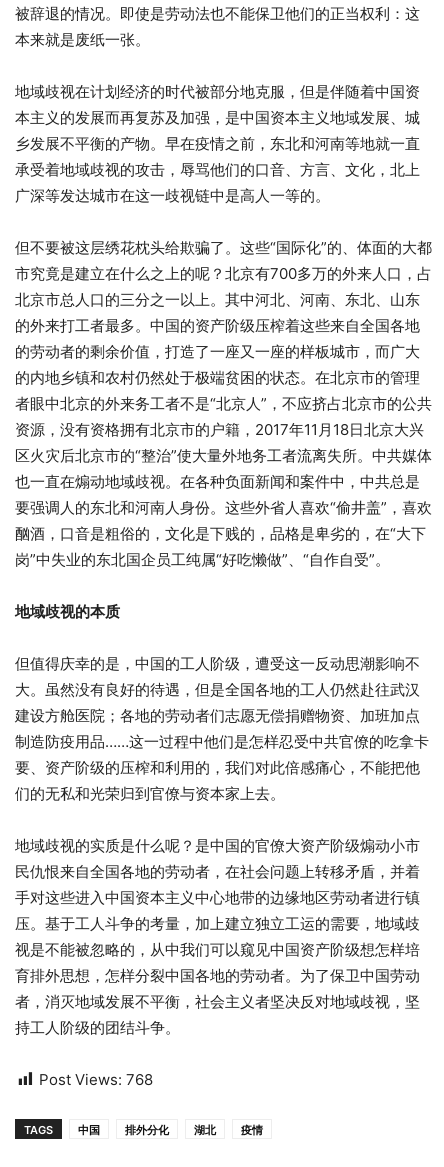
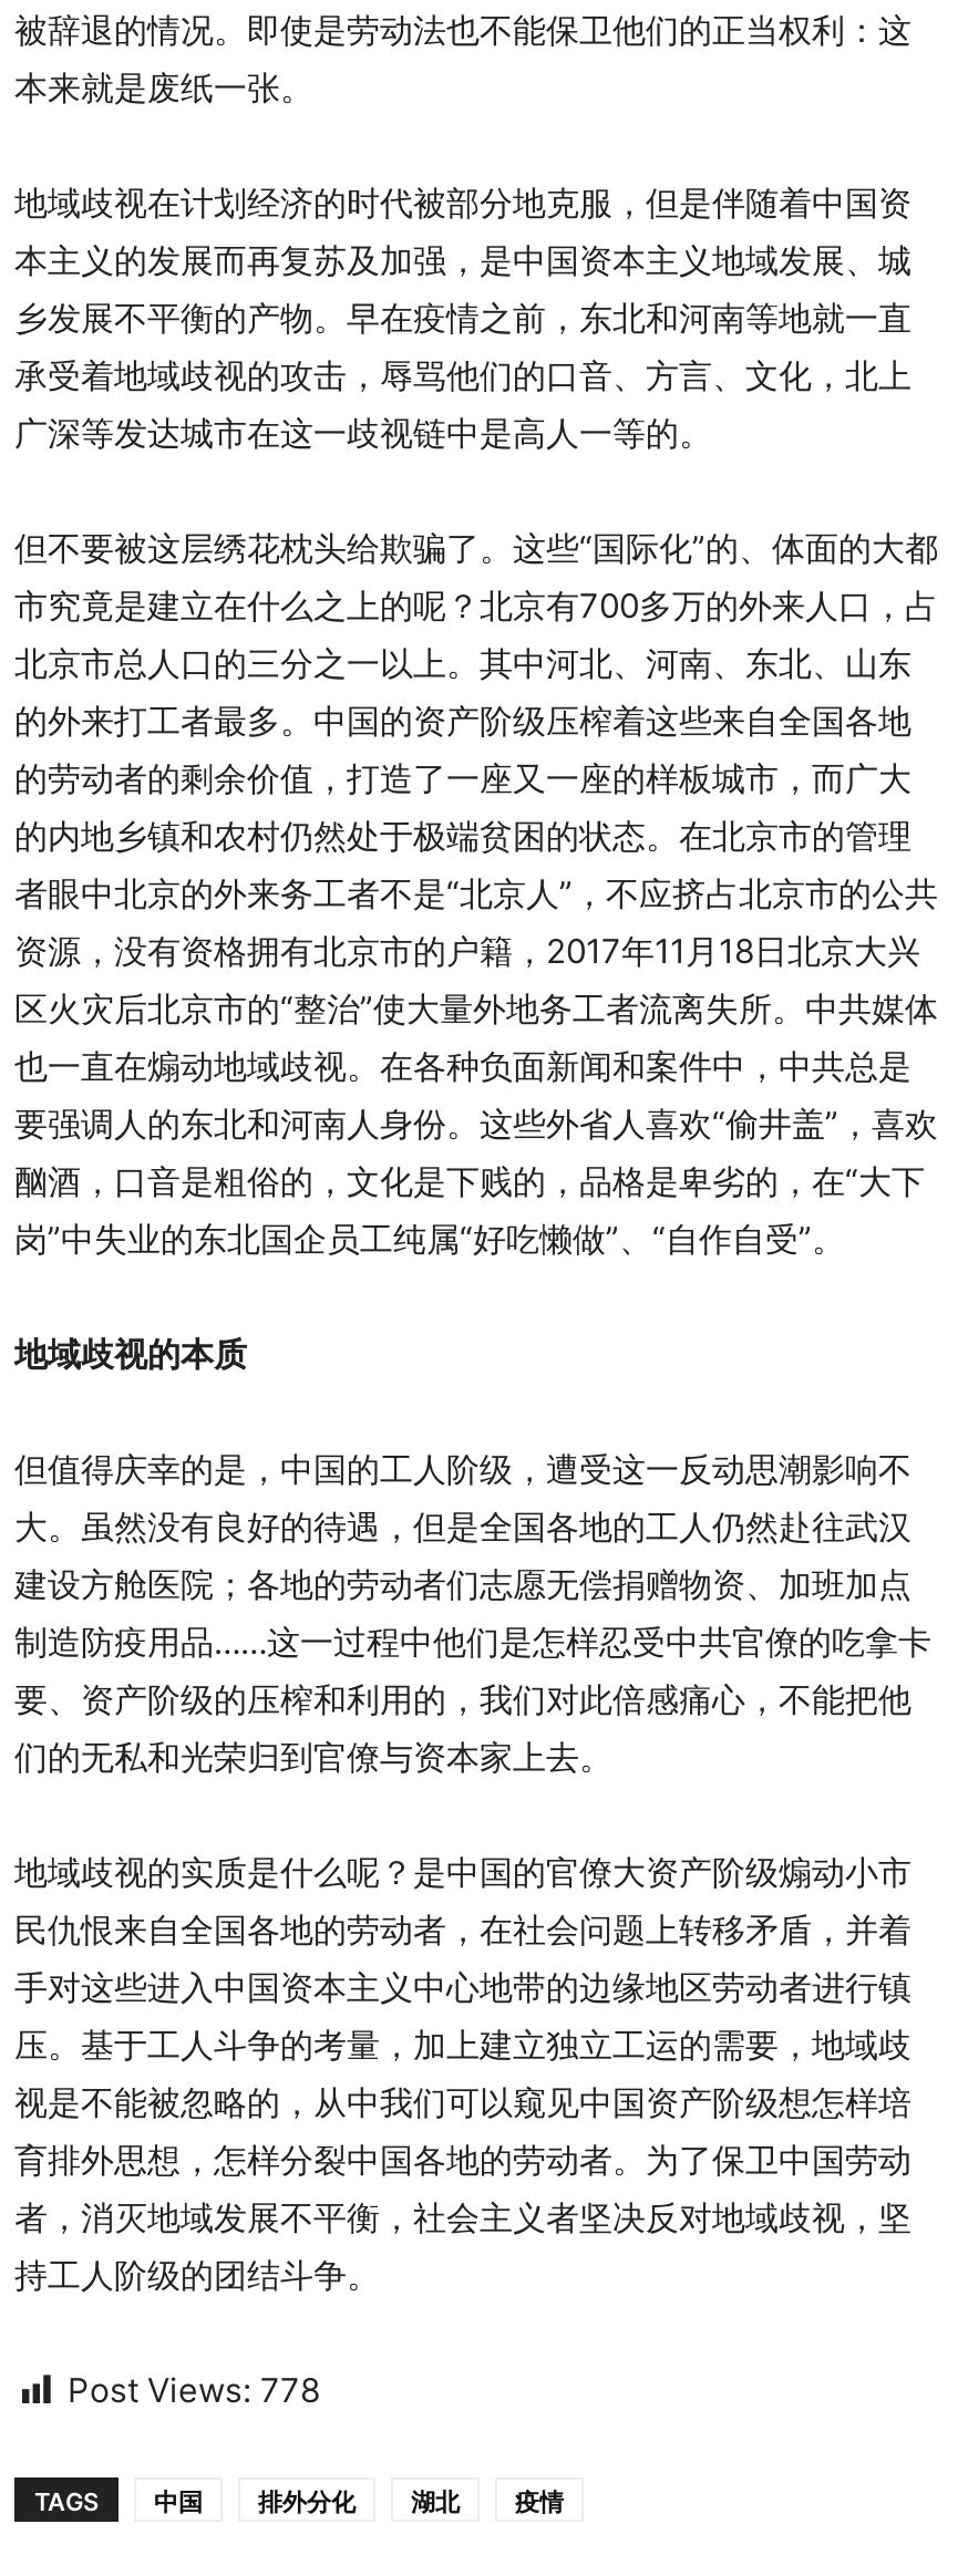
[39,1070,153,1089] Post Views: 768 -> [68,2370,320,2412] Post Views: 778

